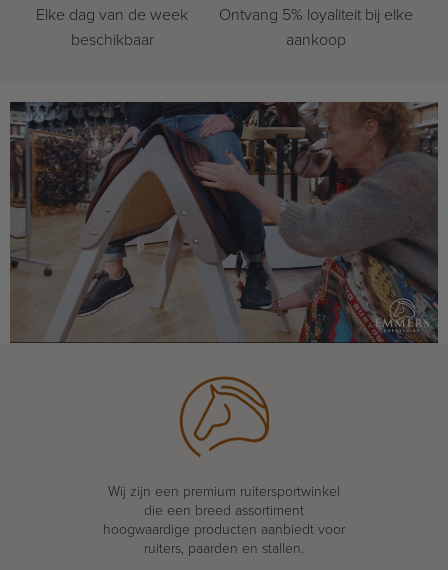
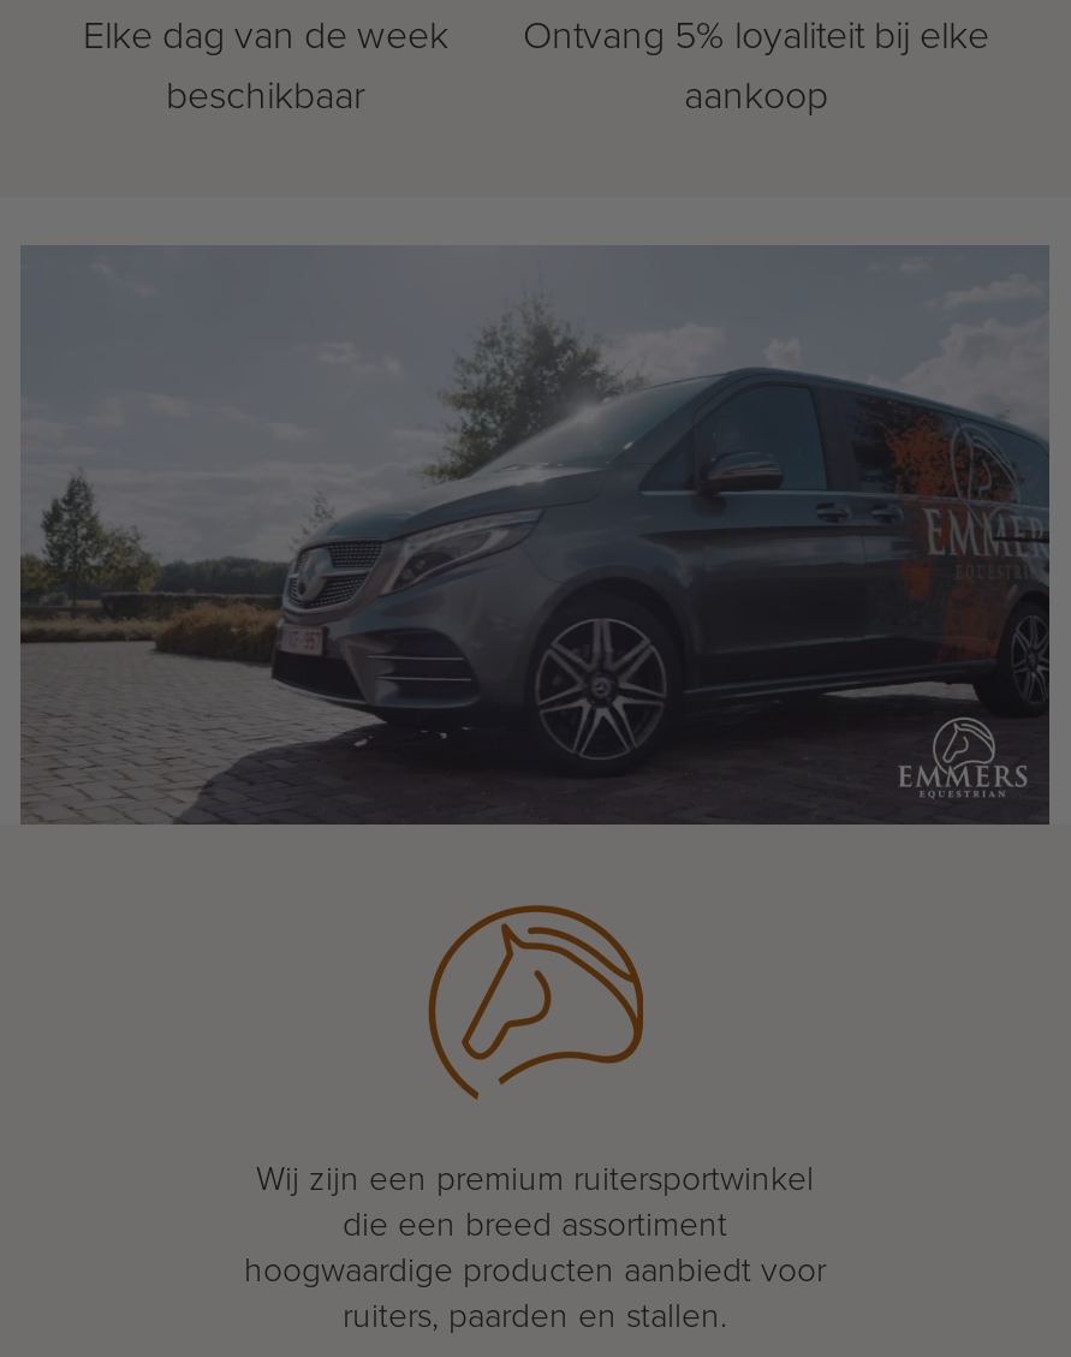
[9,101,439,343] [image] -> [20,245,1049,825] [image]

